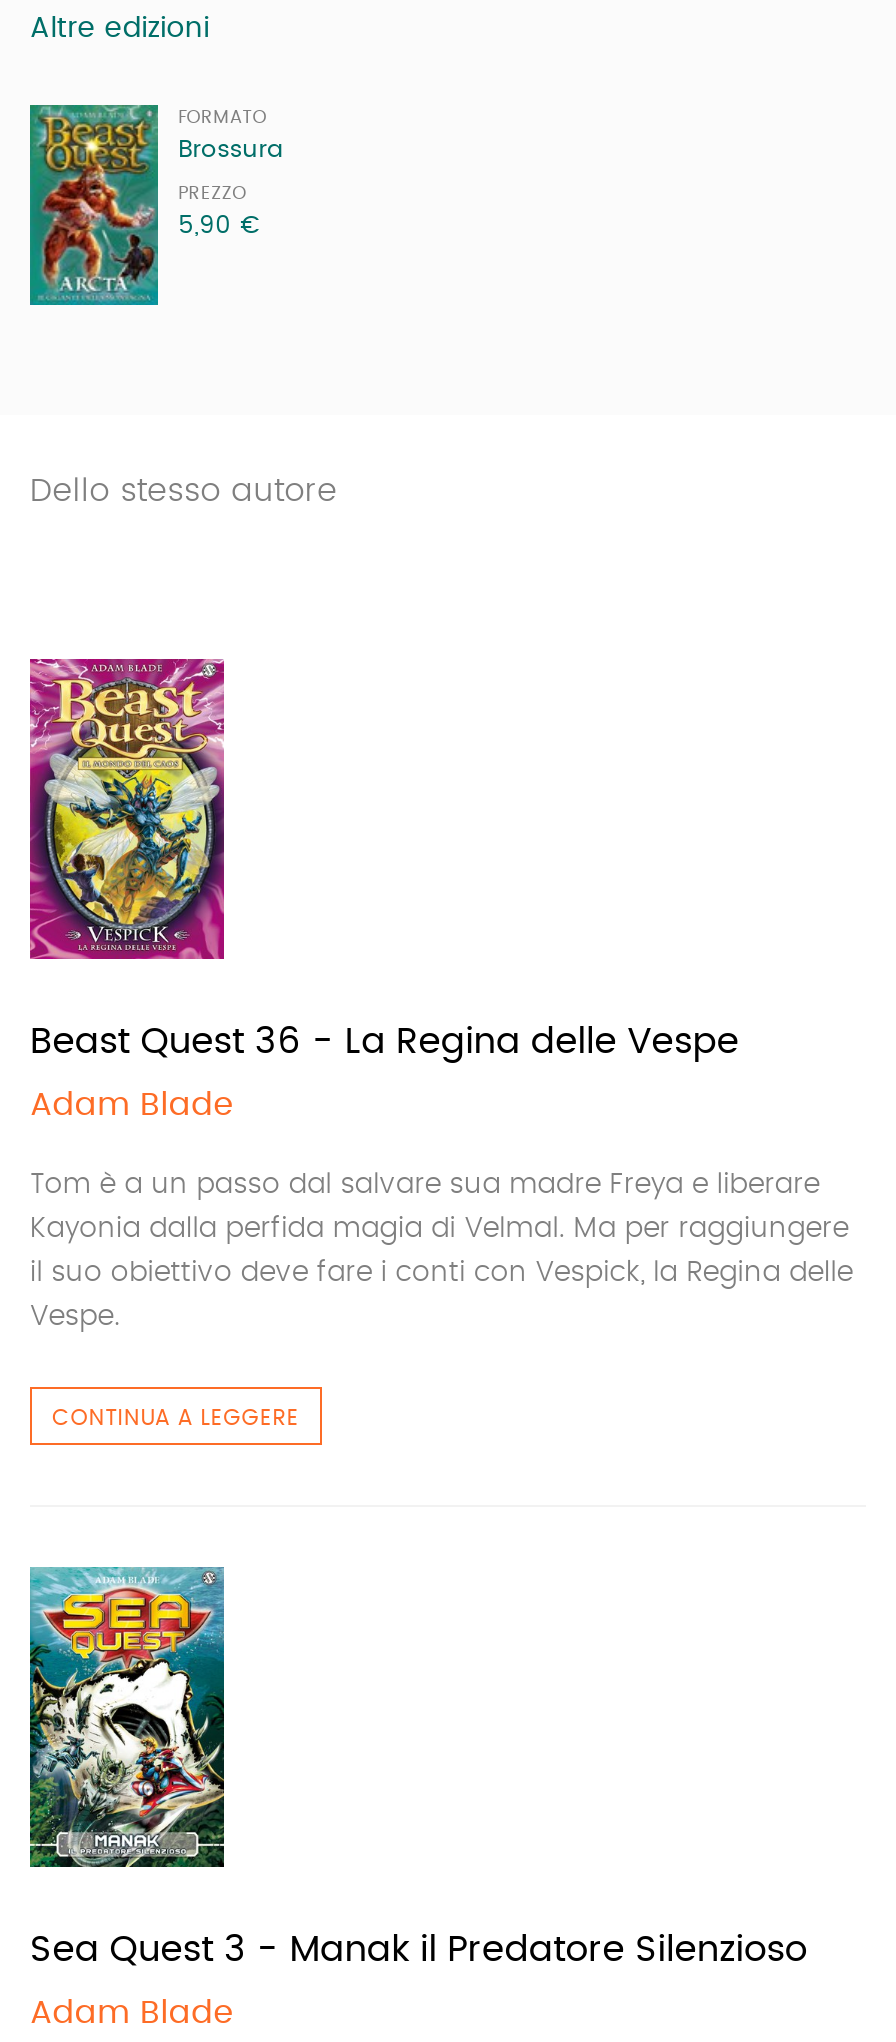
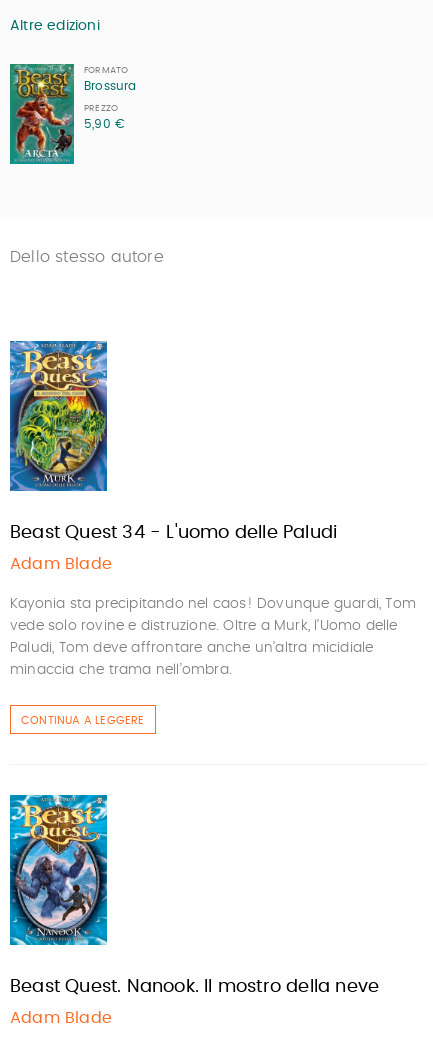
[28,657,739,1061] [image] | Beast Quest 36 - La Regina delle Vespe -> [9,340,337,542] [image] | Beast Quest 34 - L'uomo delle Paludi
[30,1171,820,1199] Tom è a un passo dal salvare sua madre Freya e liberare -> [10,597,416,611] Kayonia sta precipitando nel caos! Dovunque guardi, Tom
[30,1215,849,1243] Kayonia dalla perfida magia di Velmal. Ma per raggiungere -> [10,619,398,633] vede solo rovine e distruzione. Oltre a Murk, l’Uomo delle
[30,1259,853,1287] il suo obiettivo deve fare i conti con Vespick, la Regina delle -> [10,641,373,655] Paludi, Tom deve affrontare anche un’altra micidiale
[30,1303,120,1331] Vespe. -> [10,663,232,677] minaccia che trama nell’ombra.
[28,1565,807,1969] [image] | Sea Quest 3 - Manak il Predatore Silenzioso -> [9,794,379,996] [image] | Beast Quest. Nanook. Il mostro della neve

